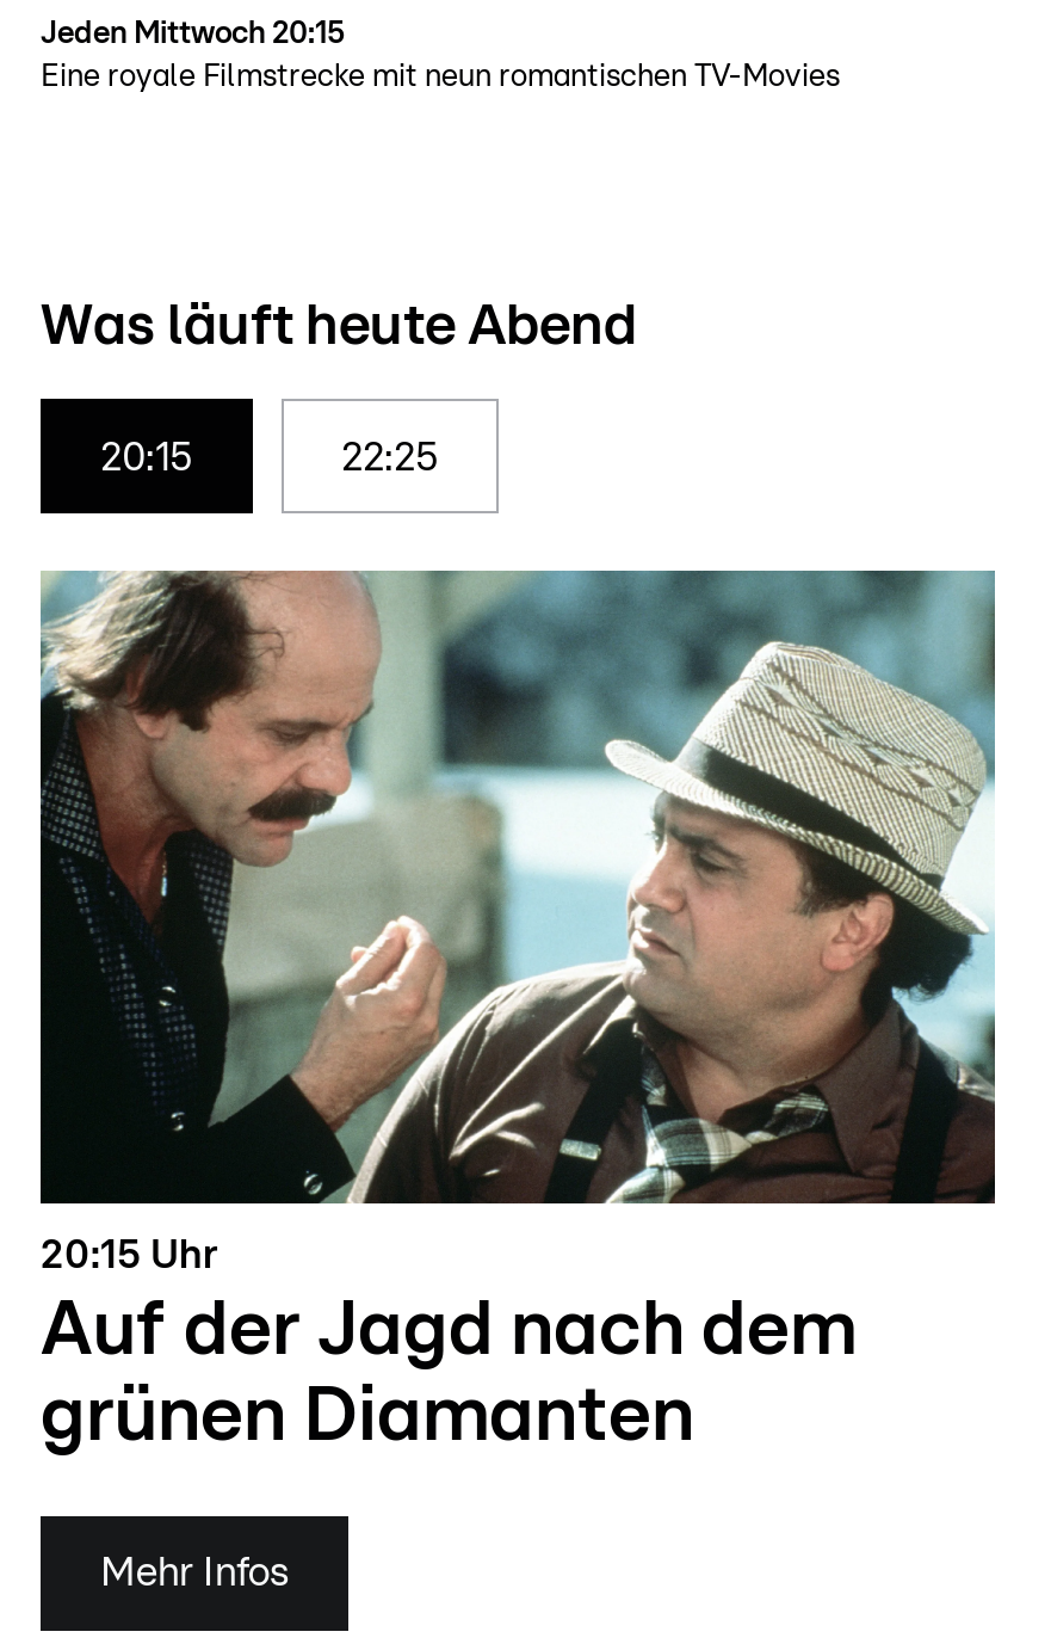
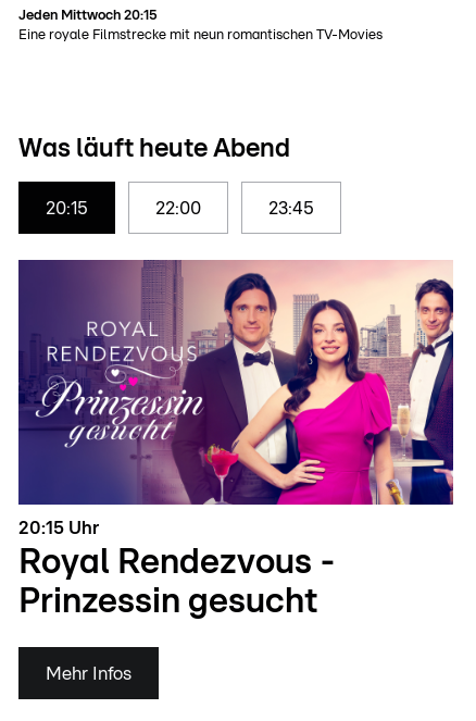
[341,436,439,476] 22:25 -> [155,198,314,217] 22:00 | 23:45
[38,568,997,1454] [image] | Auf der Jagd nach dem | grünen Diamanten -> [17,259,454,619] [image] | Royal Rendezvous - | Prinzessin gesucht

